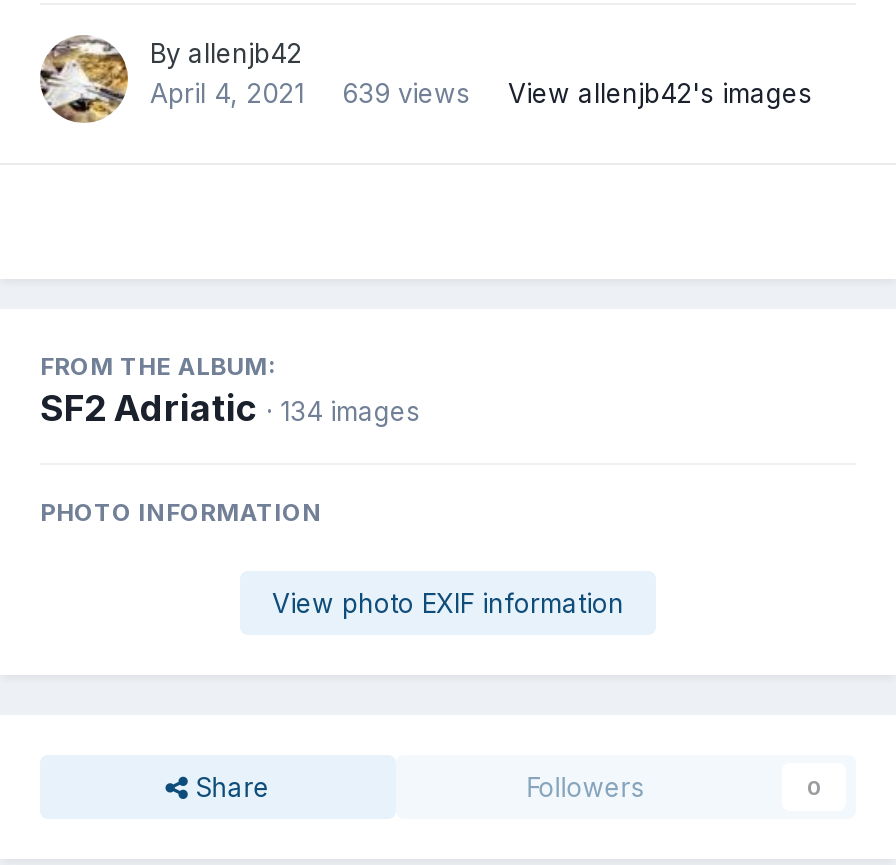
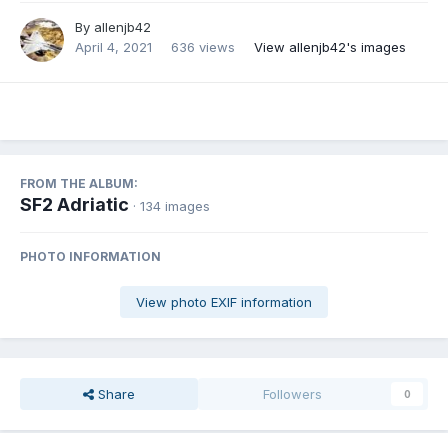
[150,77,812,109] April 4, 2021 639 views View allenjb42's images -> [75,39,406,55] April 4, 2021 636 views View allenjb42's images

